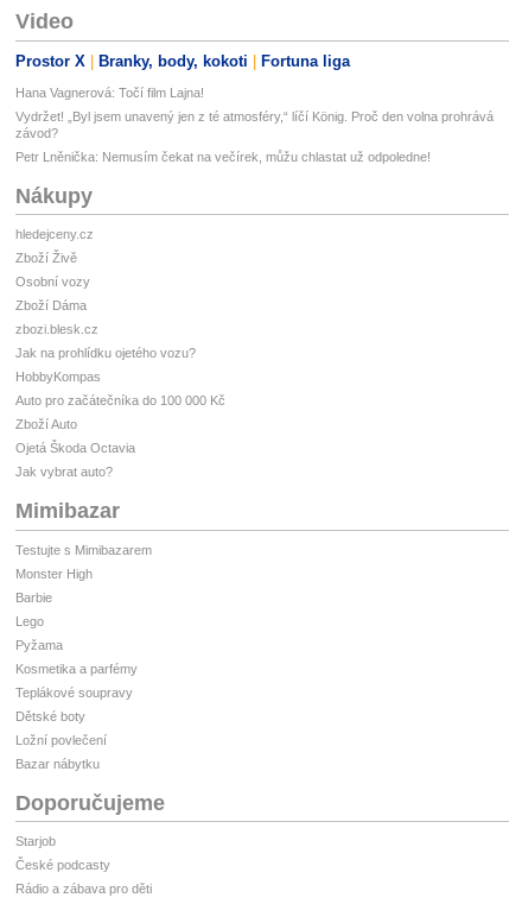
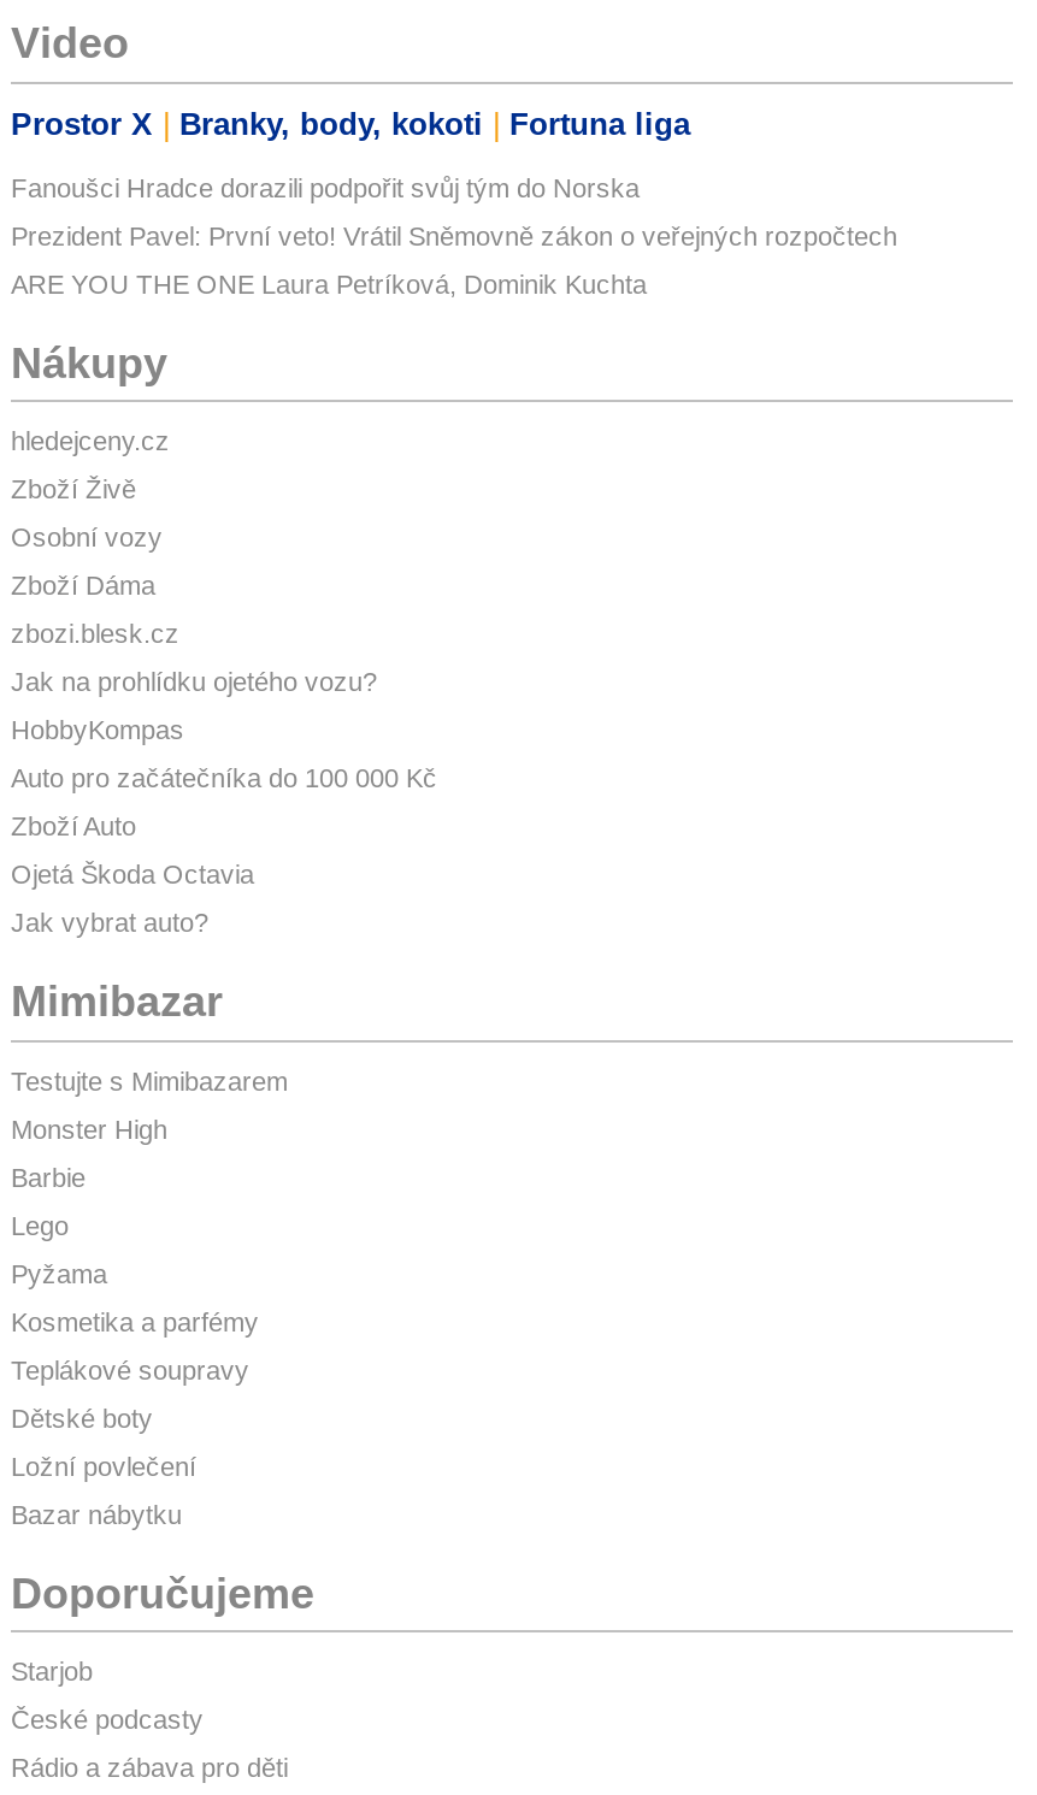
[15,85,204,100] Hana Vagnerová: Točí film Lajna! -> [11,173,640,202] Fanoušci Hradce dorazili podpořit svůj tým do Norska
[15,109,494,140] Vydržet! „Byl jsem unavený jen z té atmosféry,“ líčí König. Proč den volna prohrává | závod? -> [11,221,897,250] Prezident Pavel: První veto! Vrátil Sněmovně zákon o veřejných rozpočtech
[15,150,431,164] Petr Lněnička: Nemusím čekat na večírek, můžu chlastat už odpoledne! -> [11,269,647,298] ARE YOU THE ONE Laura Petríková, Dominik Kuchta

